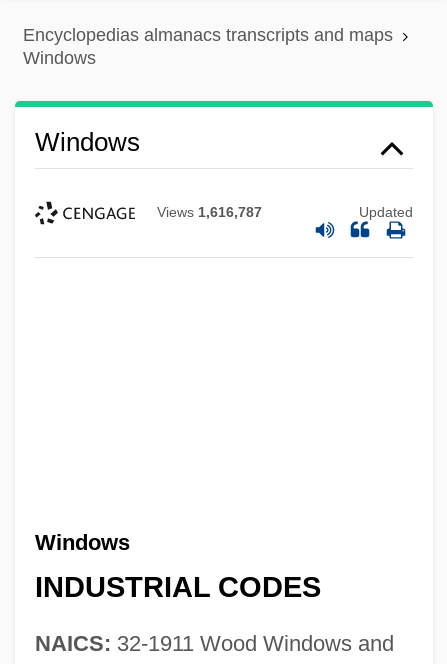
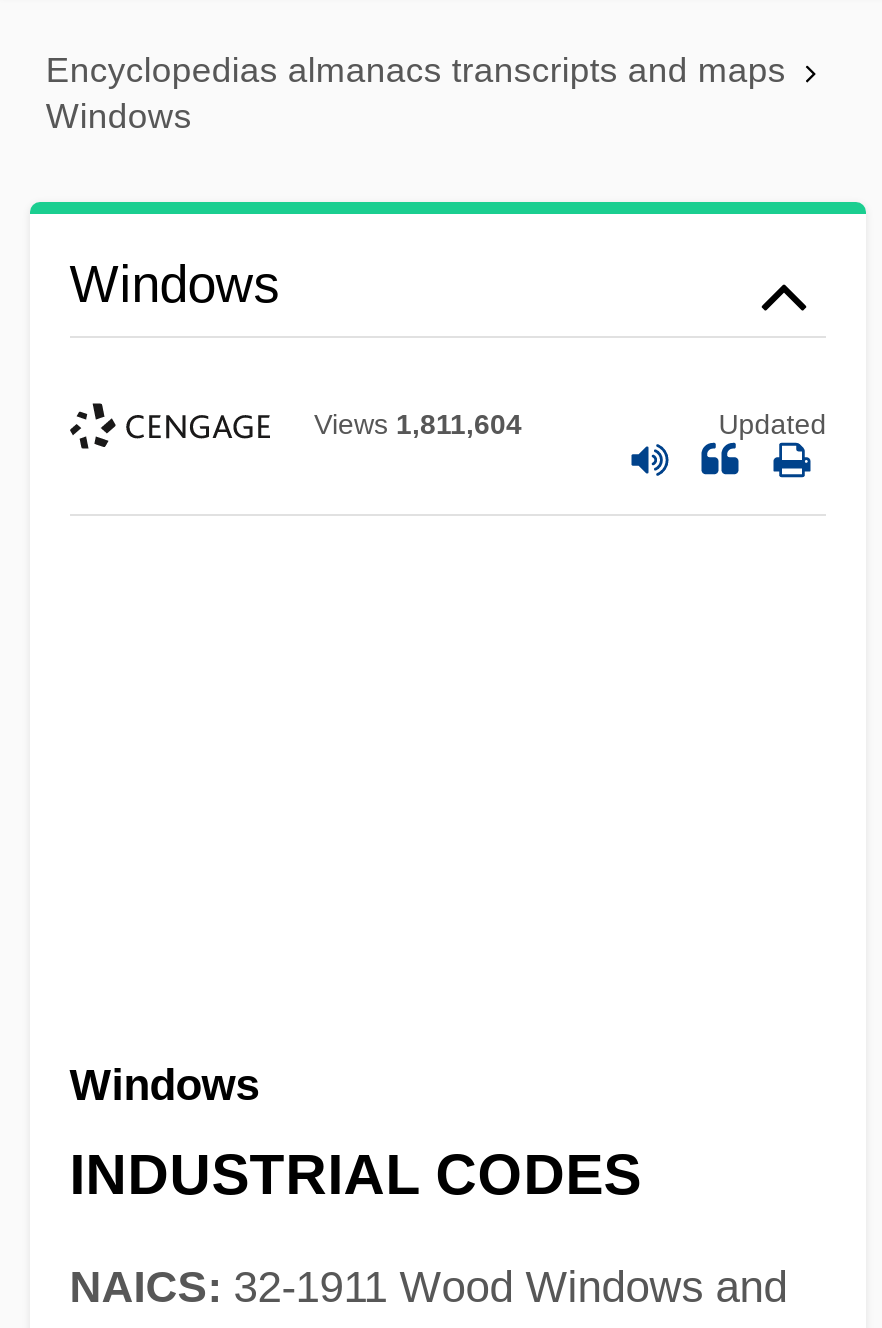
[157,204,262,220] Views 1,616,787 -> [314,409,522,441] Views 1,811,604

